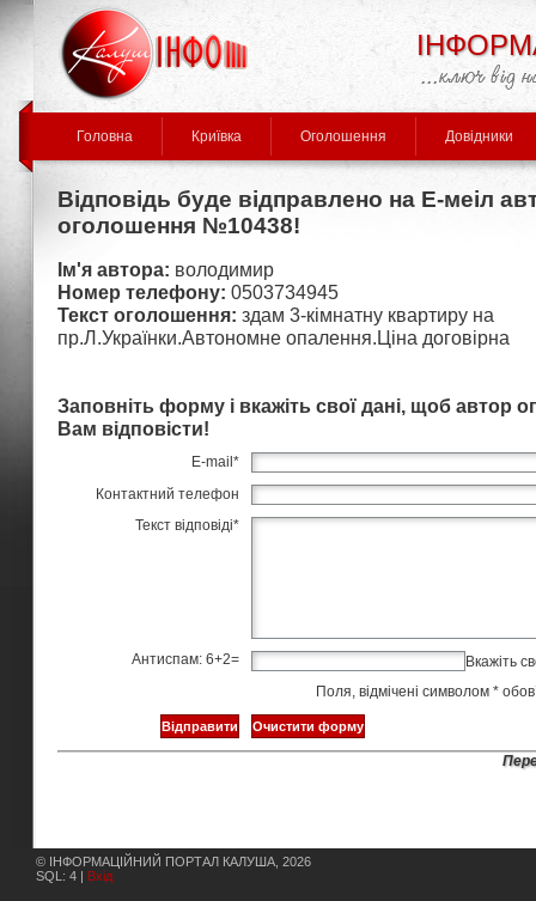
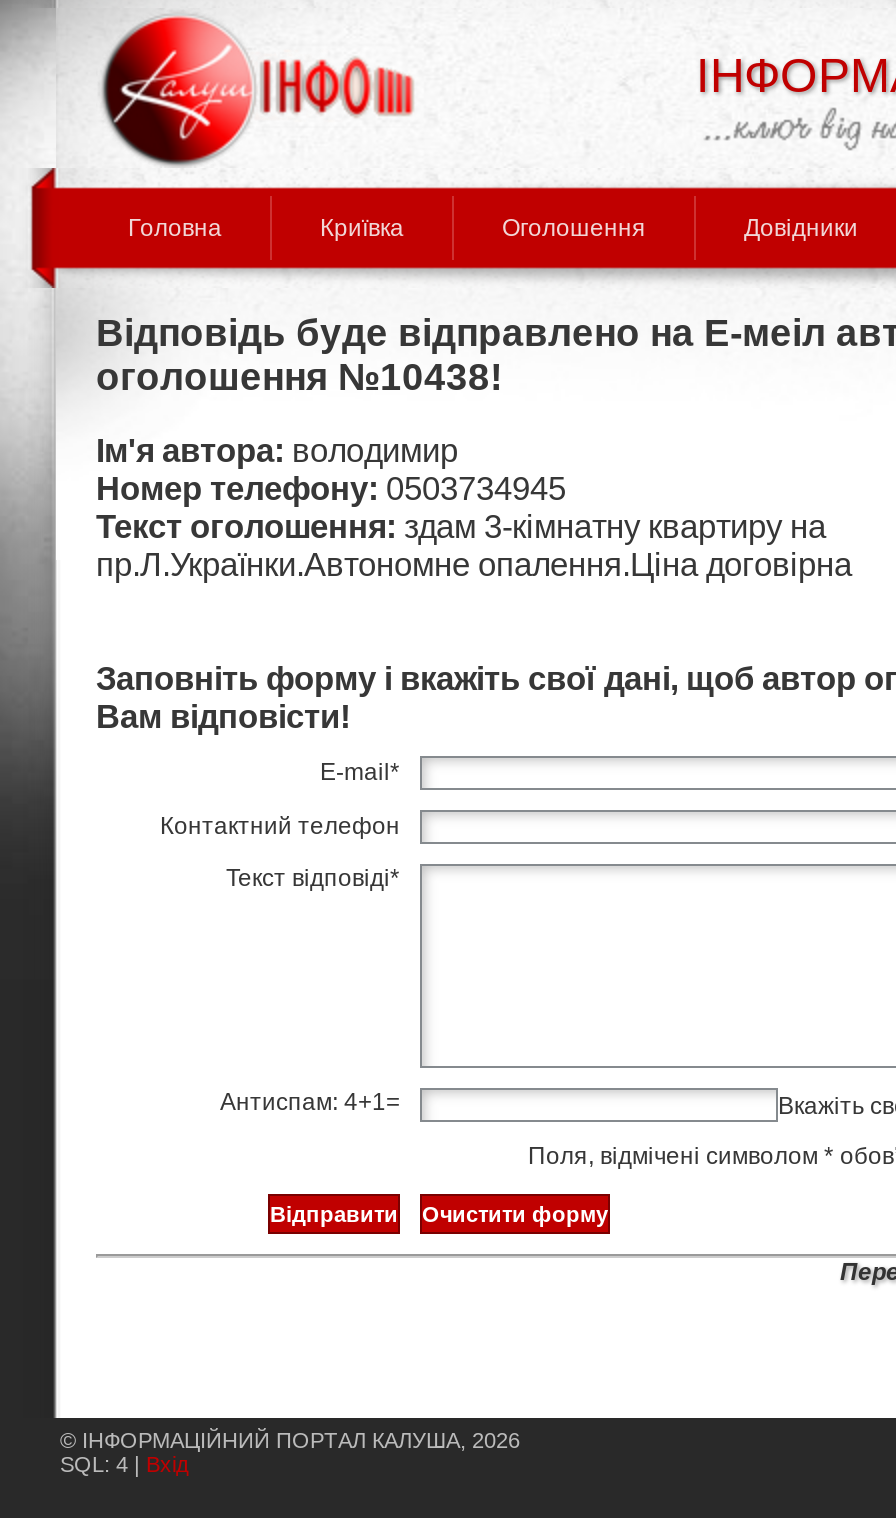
[132,651,239,668] Антиспам: 6+2= -> [220,1088,400,1116] Антиспам: 4+1=

